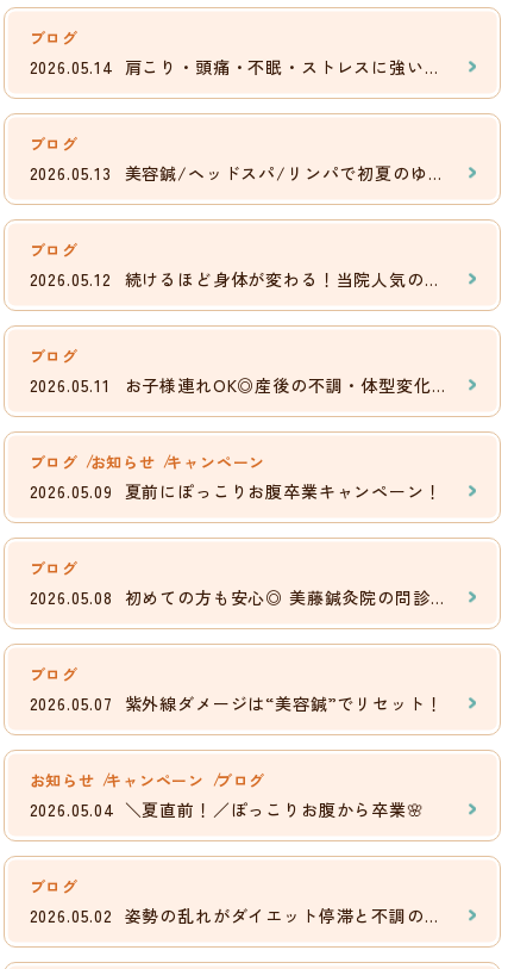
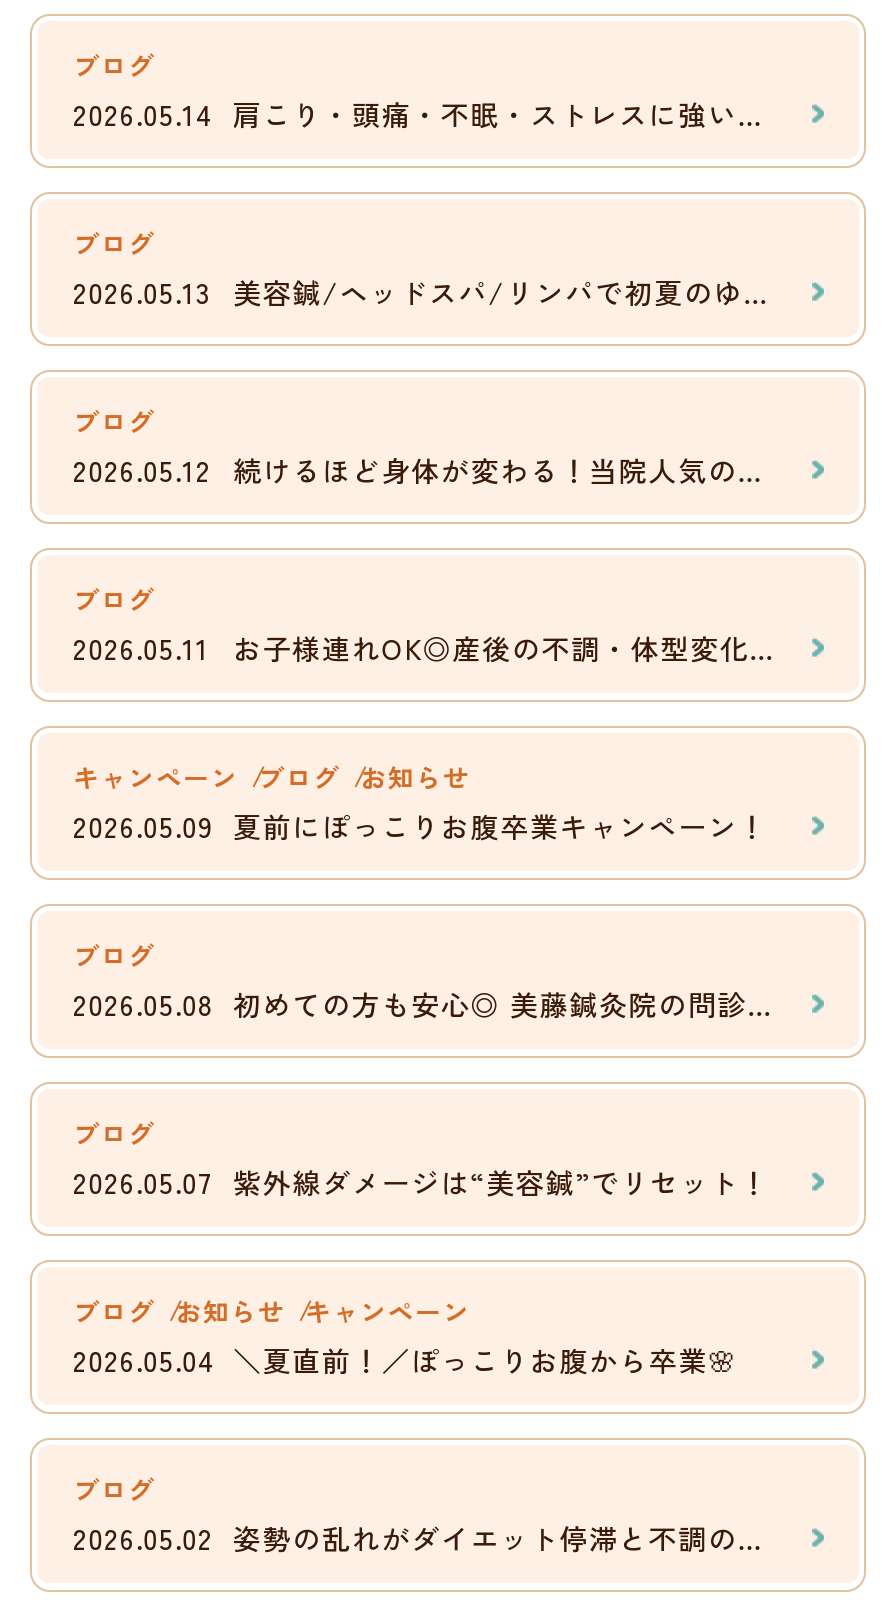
none -> [73,757,470,795] キャンペーン ブログ お知らせ
moved [29,450,266,473] -> [73,1291,470,1329]: ブログ お知らせ キャンペーン
[29,768,266,791] お知らせ キャンペーン ブログ -> none

